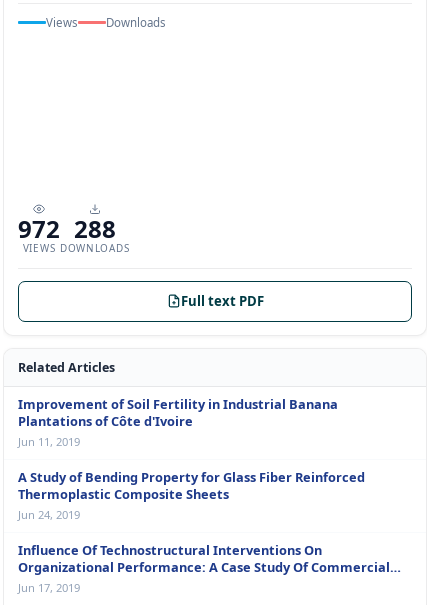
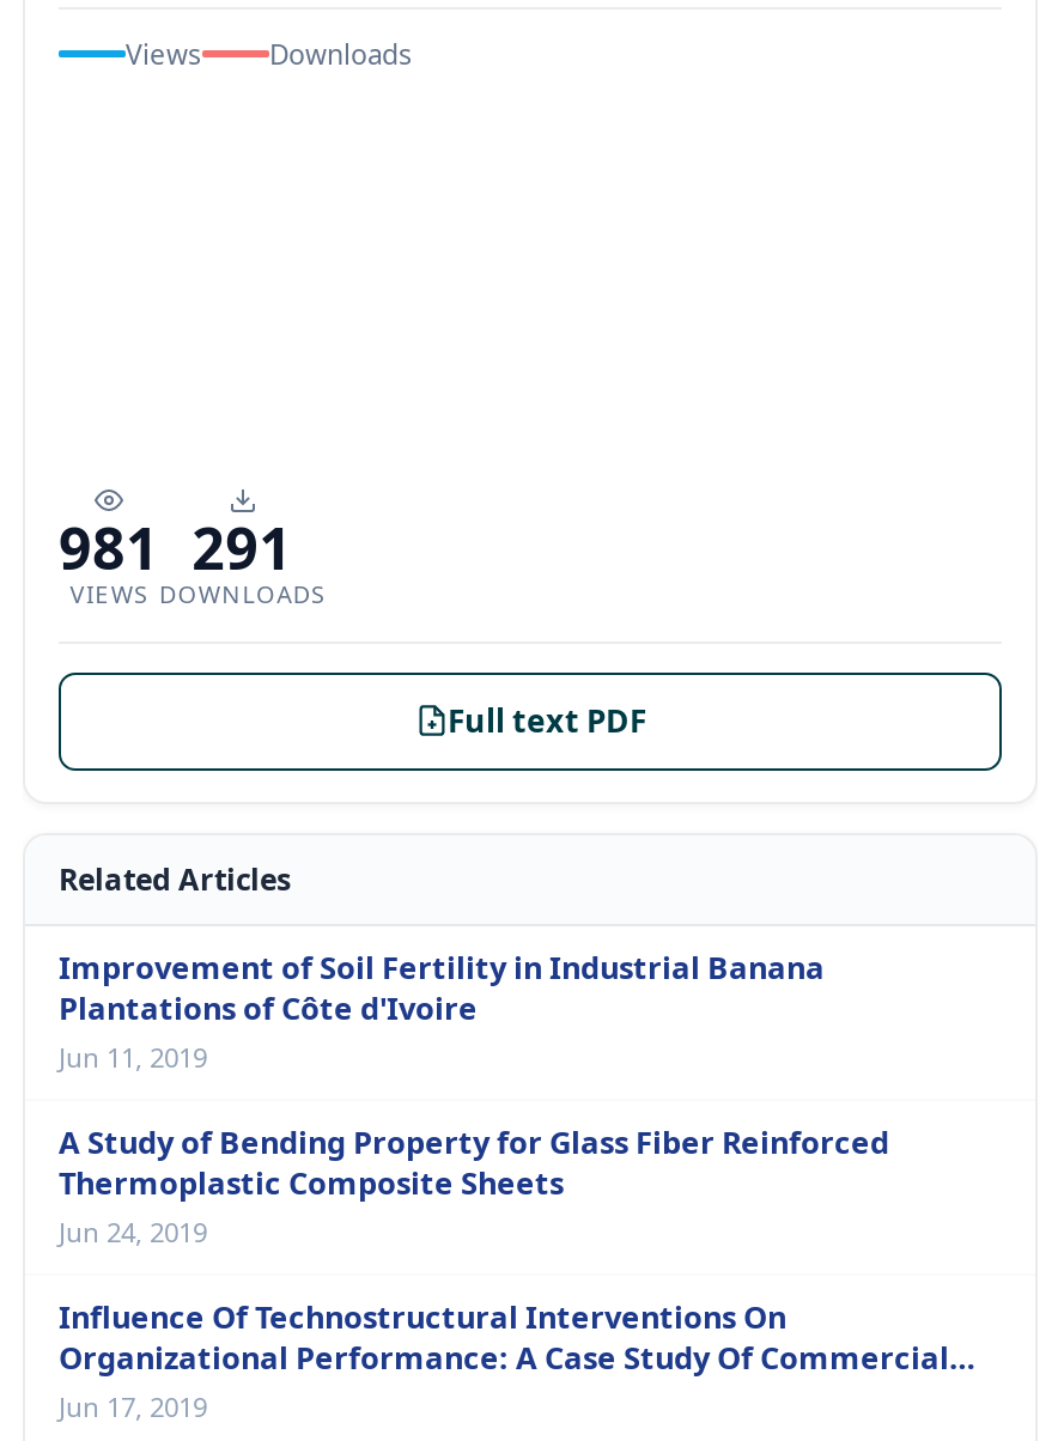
[18,212,60,245] 972 -> [59,507,159,586] 981
[74,212,116,245] 288 -> [192,507,292,586] 291

